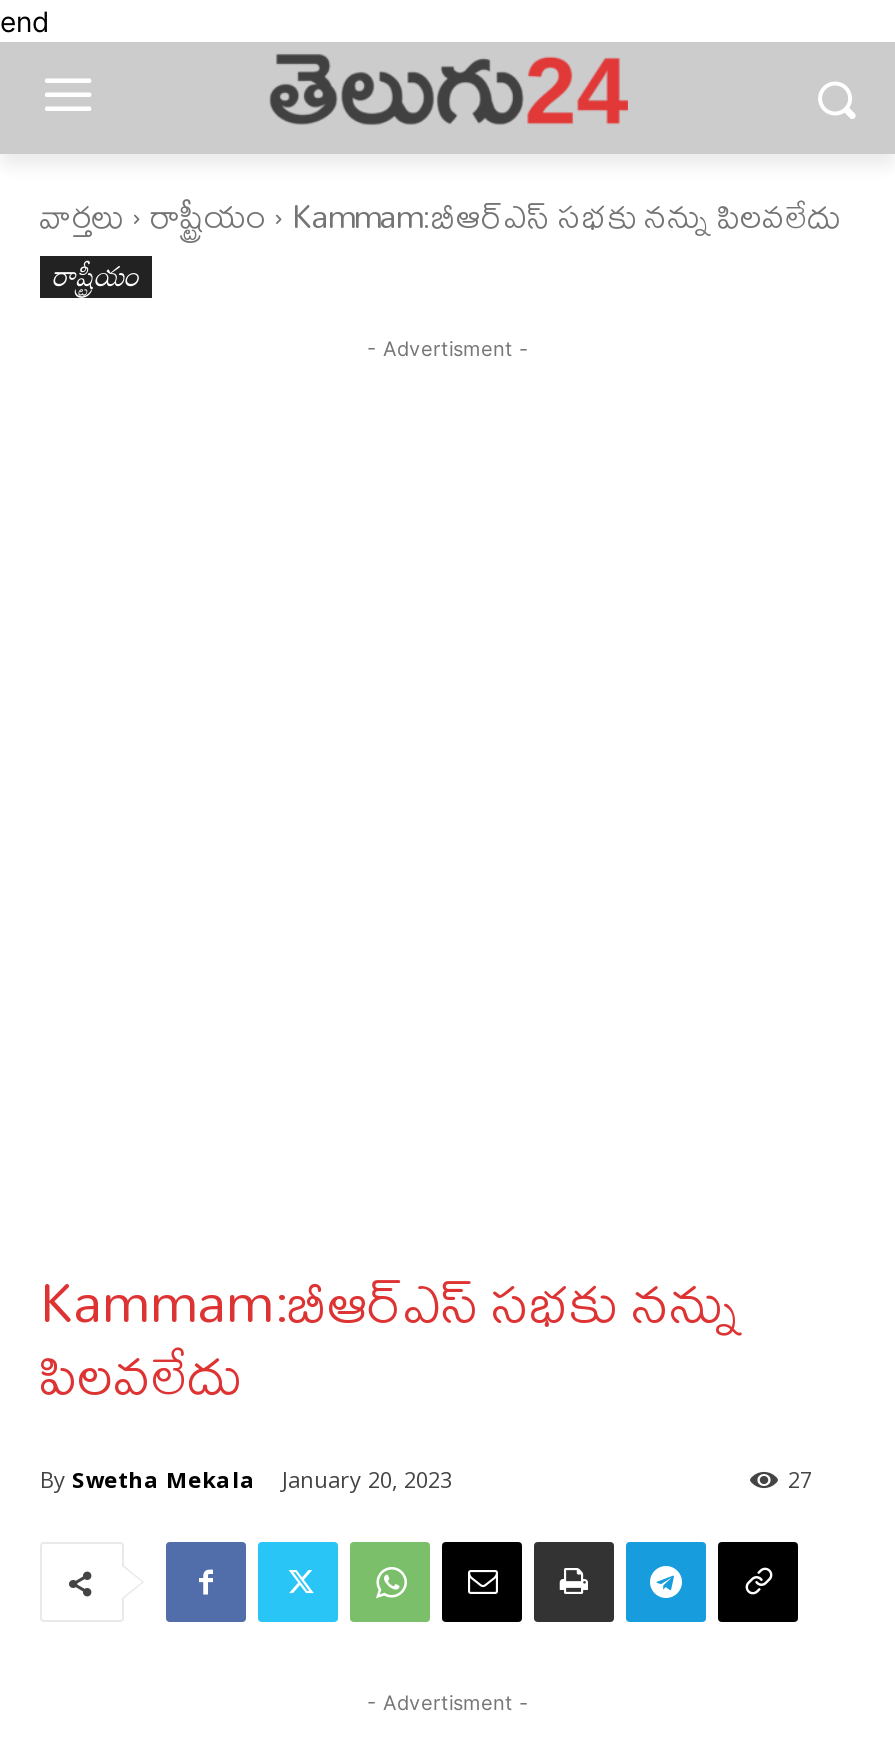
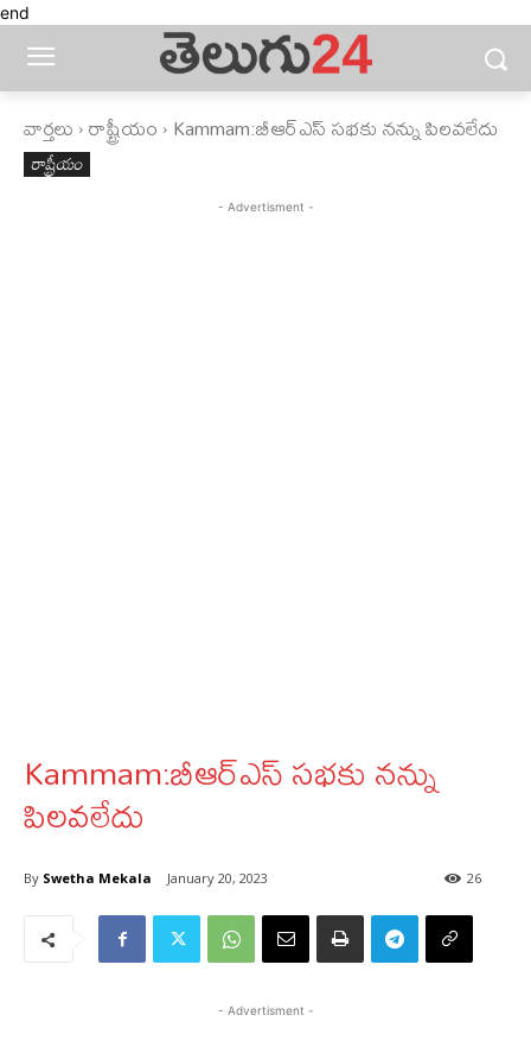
[788,1464,812,1494] 27 -> [467,869,481,887] 26

